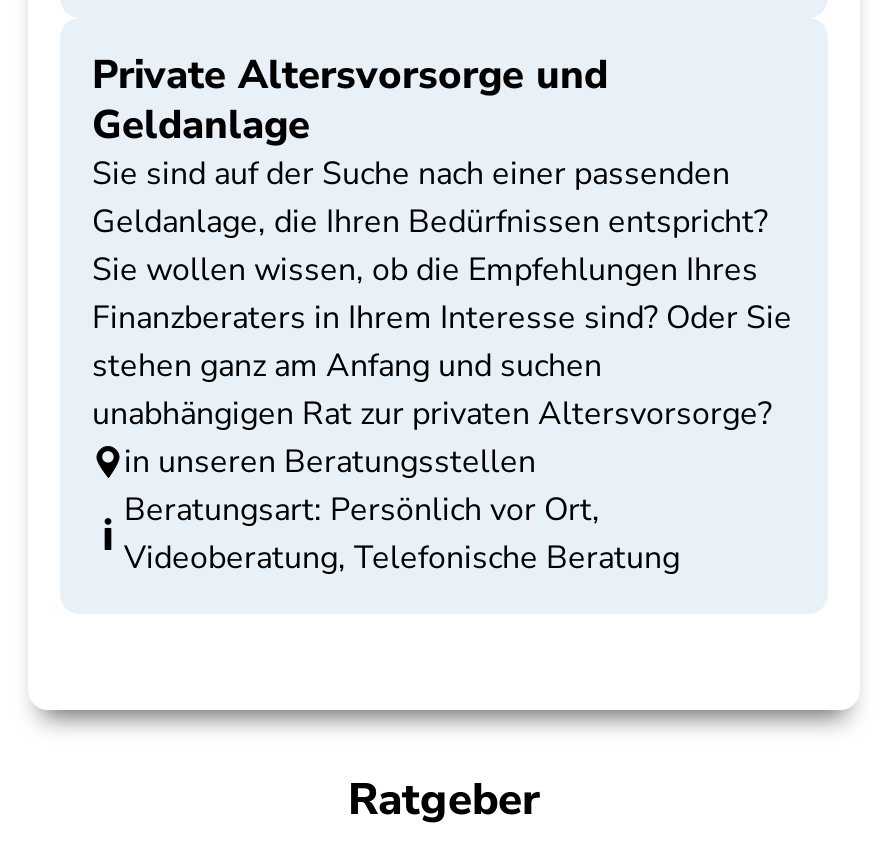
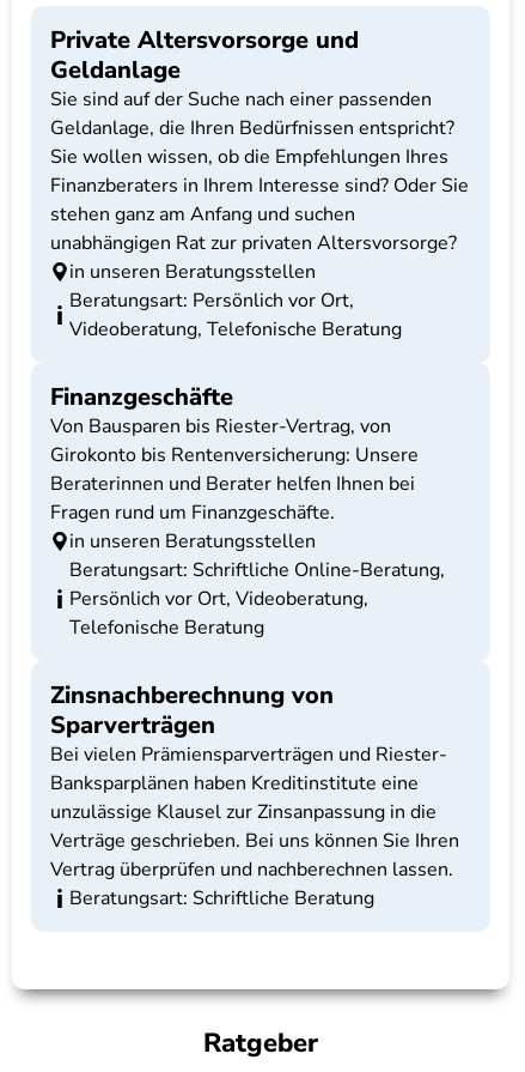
none -> [50,381,459,911] Finanzgeschäfte | Von Bausparen bis Riester-Vertrag, von | Girokonto bis Rentenversicherung: Unsere | Beraterinnen und Berater helfen Ihnen bei | Fragen rund um Finanzgeschäfte. | in unseren Beratungsstellen | Beratungsart: Schriftliche Online-Beratung, | Persönlich vor Ort, Videoberatung, | Telefonische Beratung | Zinsnachberechnung von | Sparverträgen | Bei vielen Prämiensparverträgen und Riester- | Banksparplänen haben Kreditinstitute eine | unzulässige Klausel zur Zinsanpassung in die | Verträge geschrieben. Bei uns können Sie Ihren | Vertrag überprüfen und nachberechnen lassen. | Beratungsart: Schriftliche Beratung

